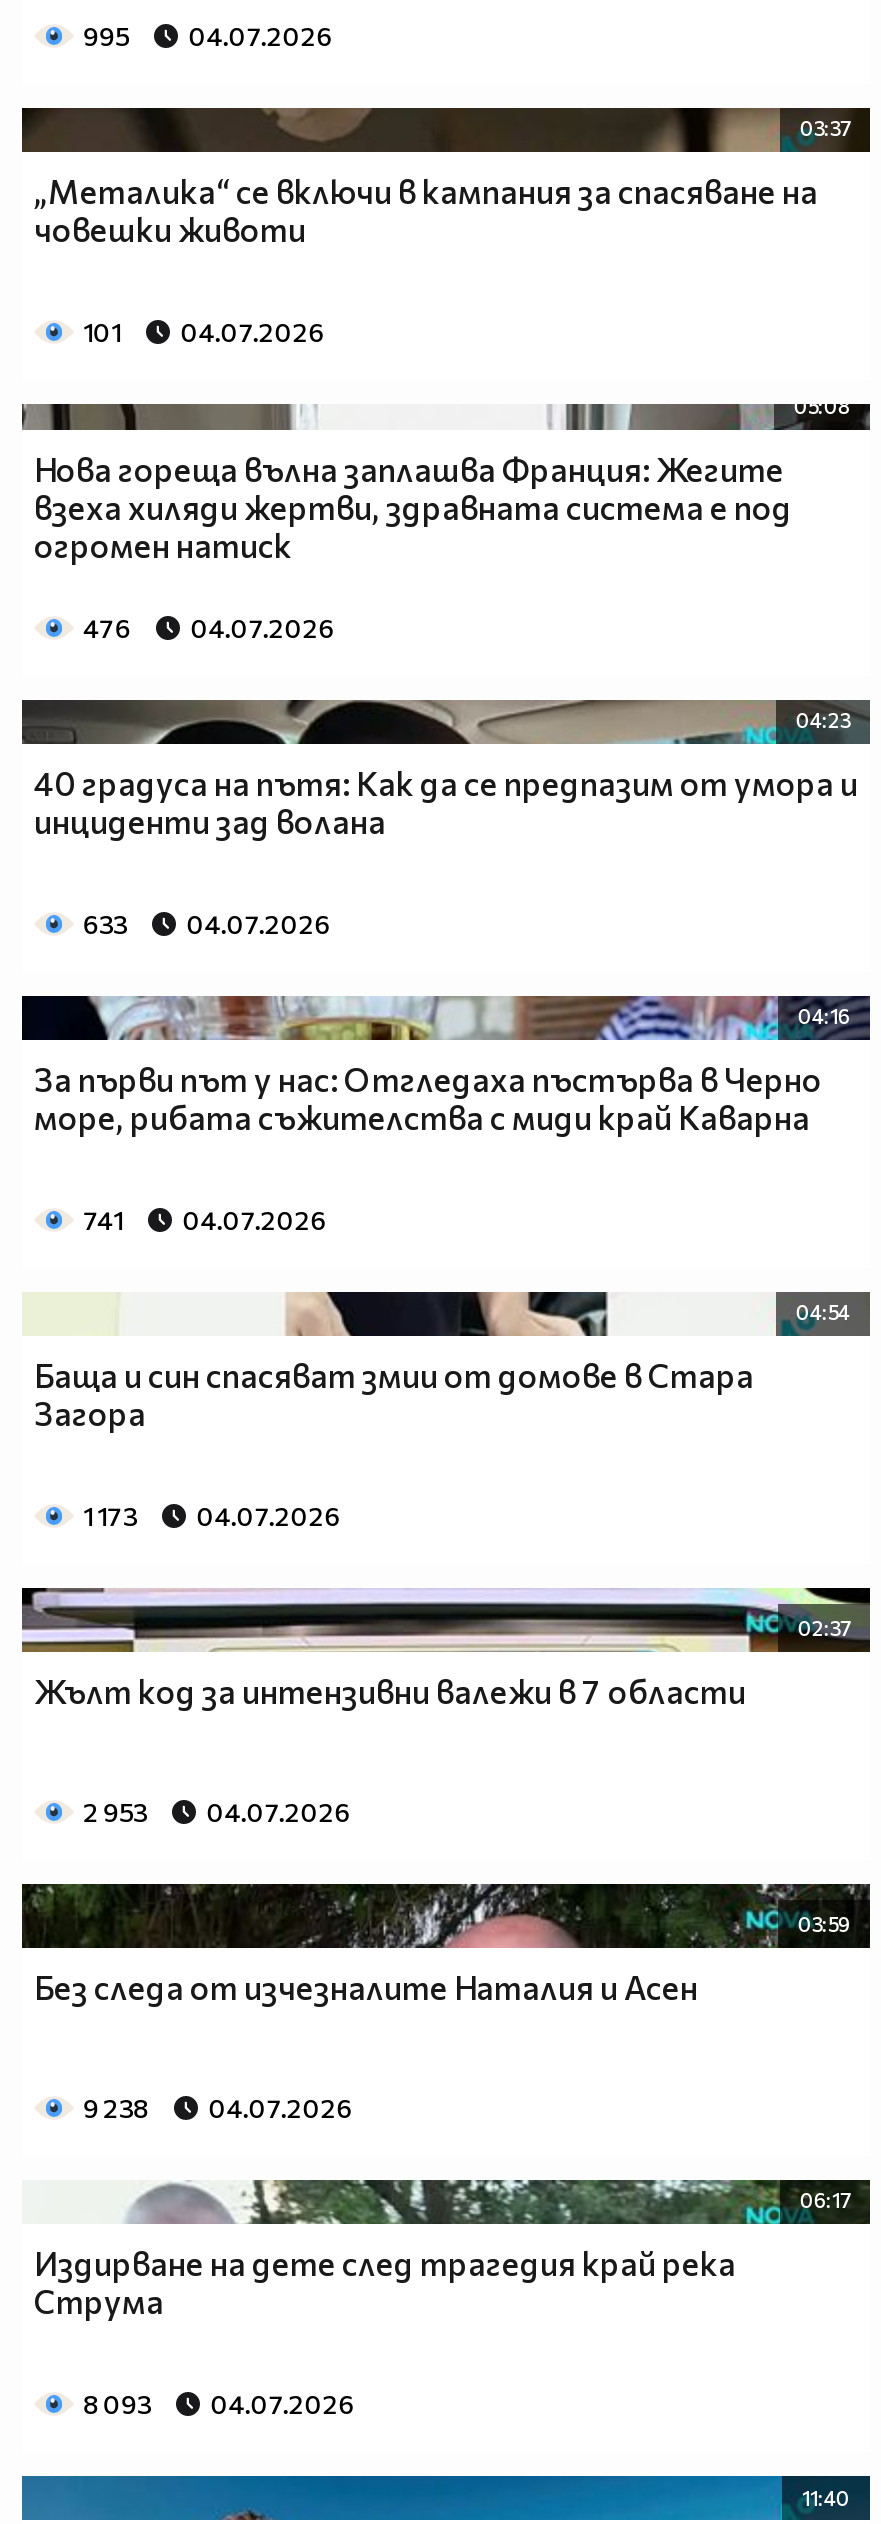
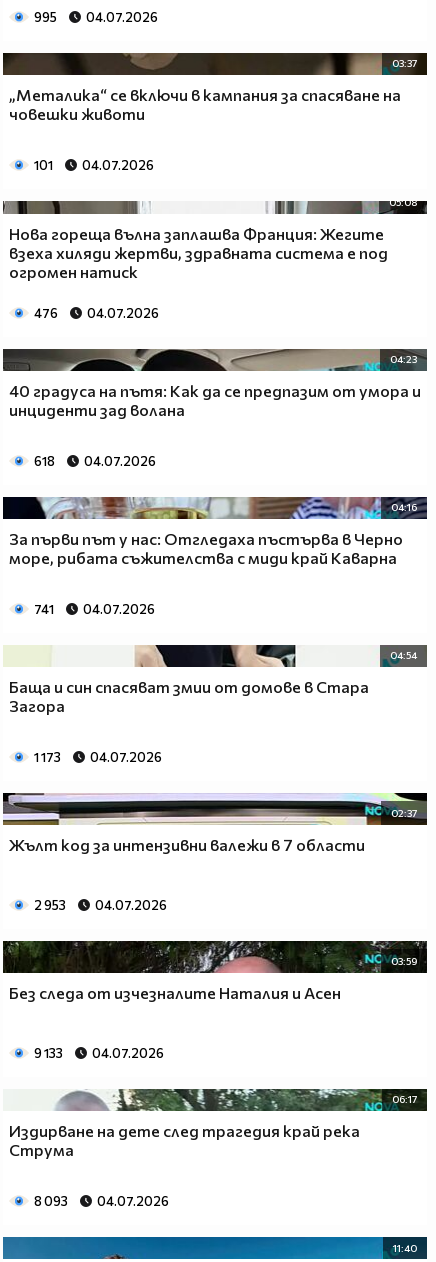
[83,909,331,941] 633 04.07.2026 -> [34,453,156,469] 618 04.07.2026
[83,2093,353,2125] 9 238 04.07.2026 -> [34,1045,164,1061] 9 133 04.07.2026

